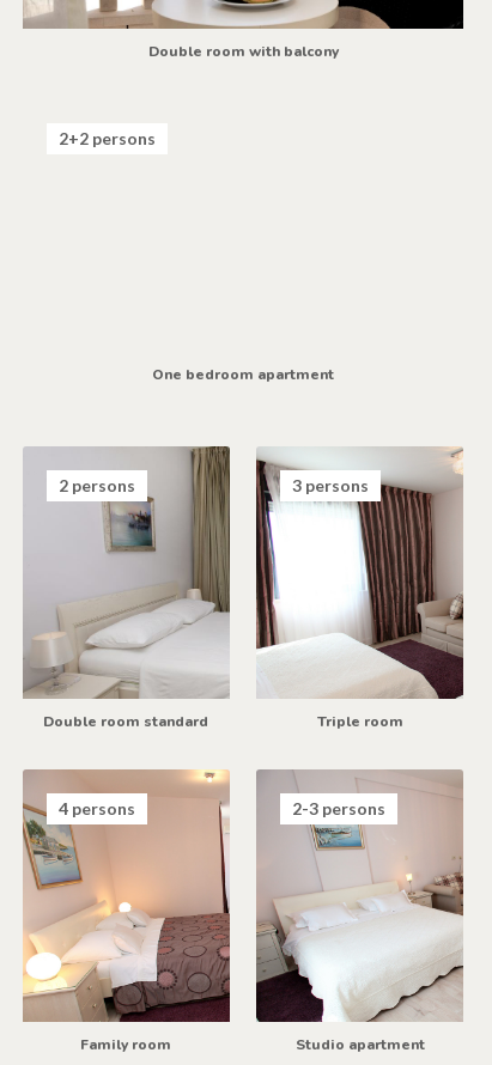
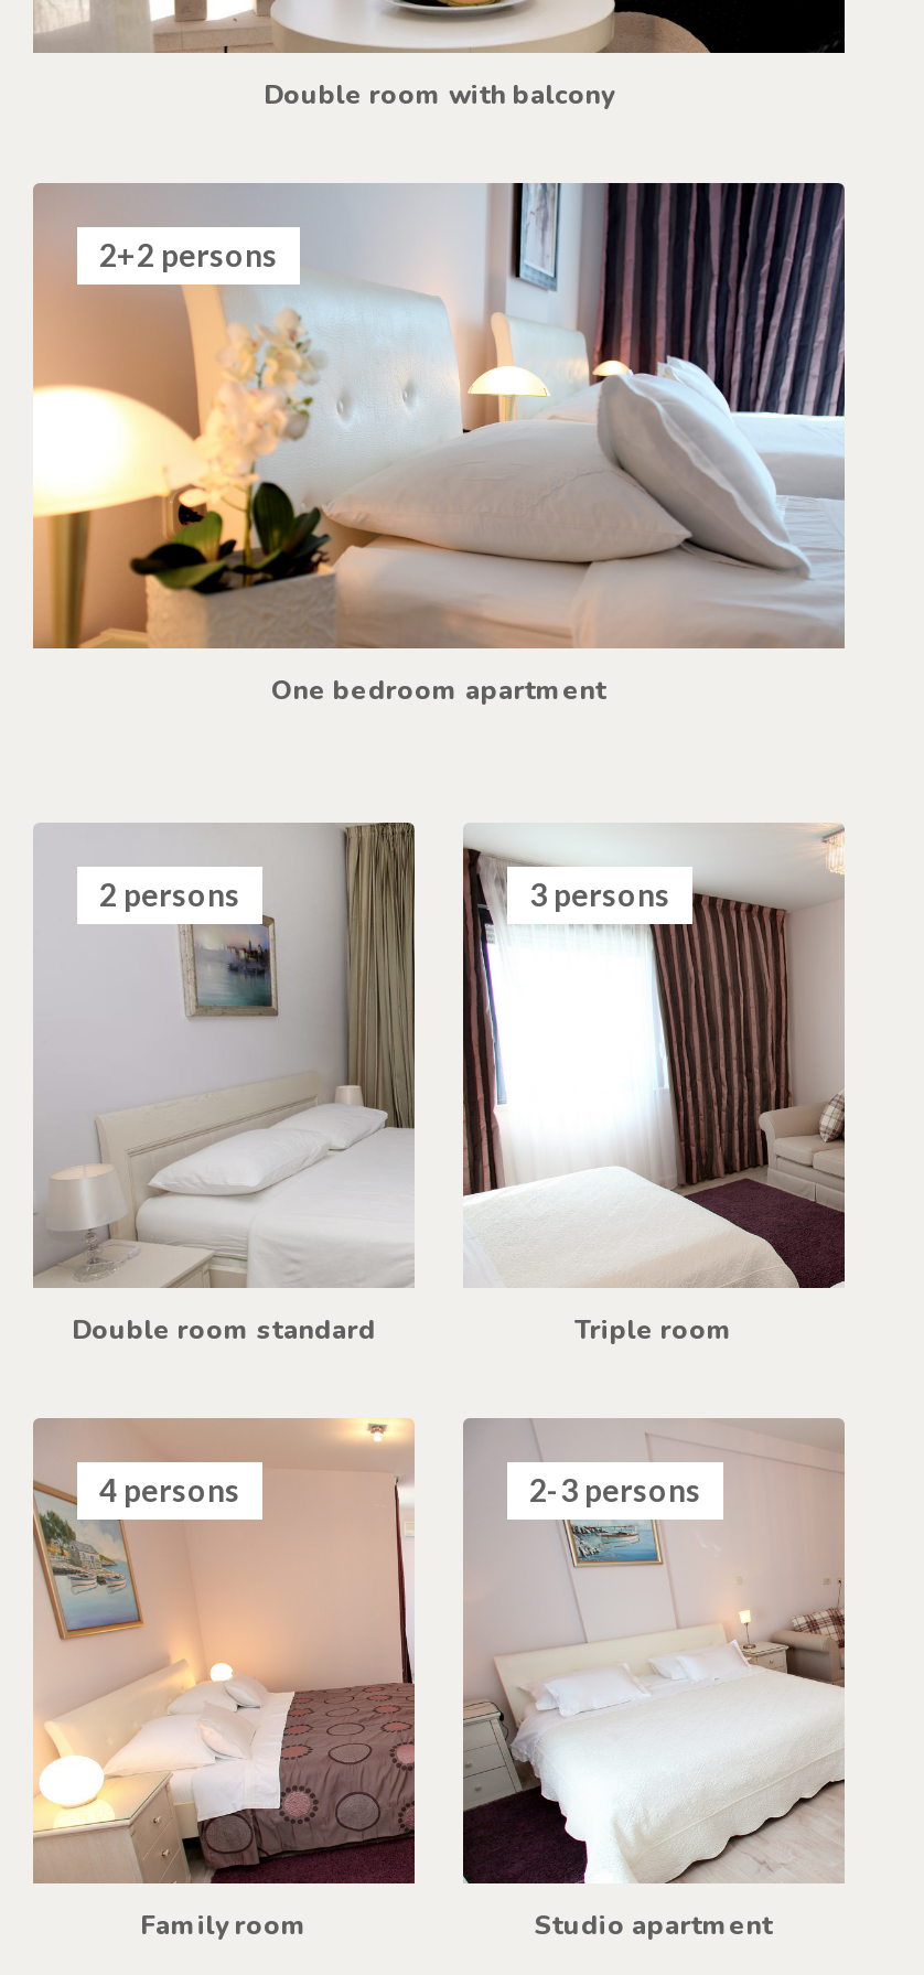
none -> [31,181,847,651] [image]

